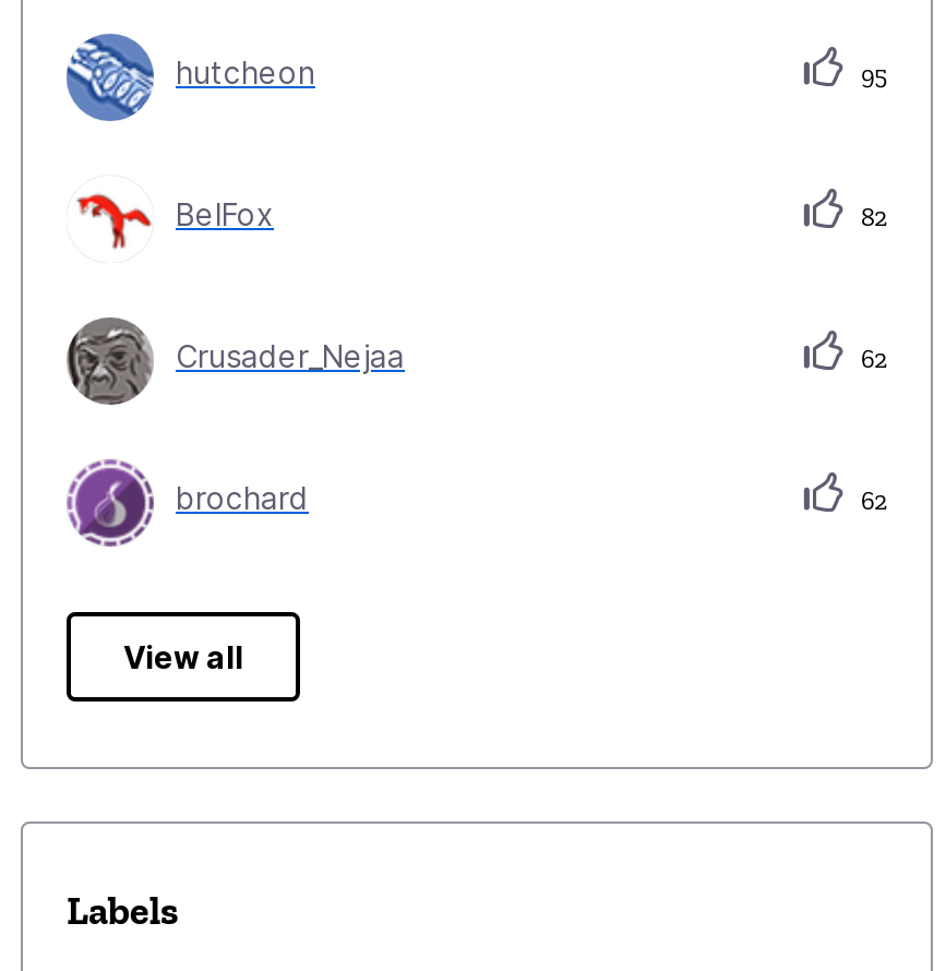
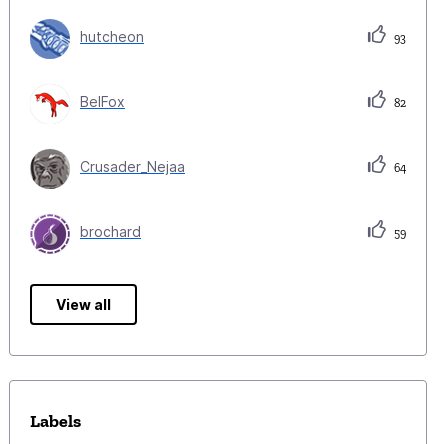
[854,60,887,91] 95 -> [391,31,406,45] 93
[854,344,887,374] 62 -> [391,161,406,175] 64
[854,485,887,516] 62 -> [391,226,406,240] 59

